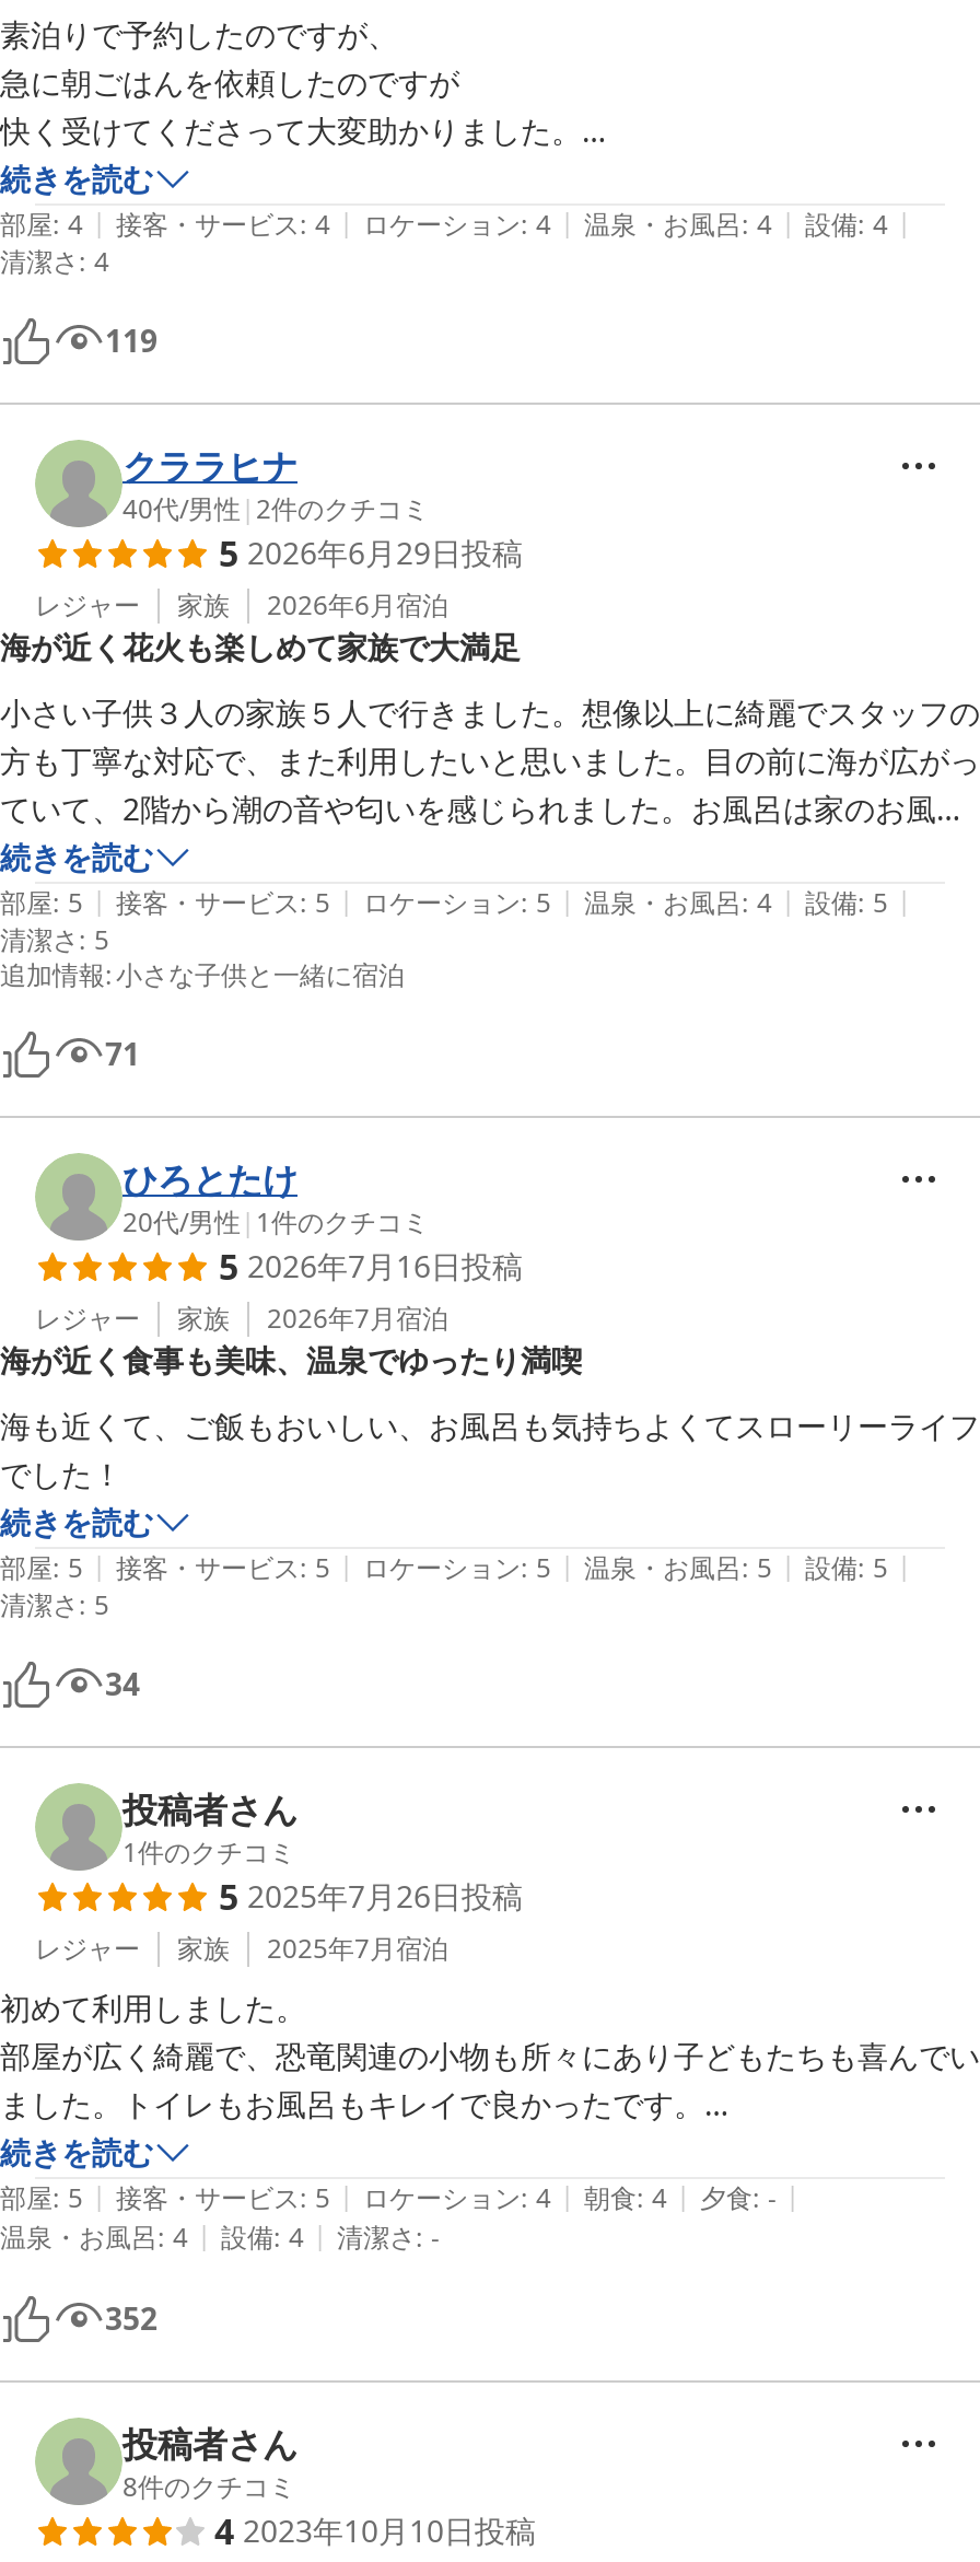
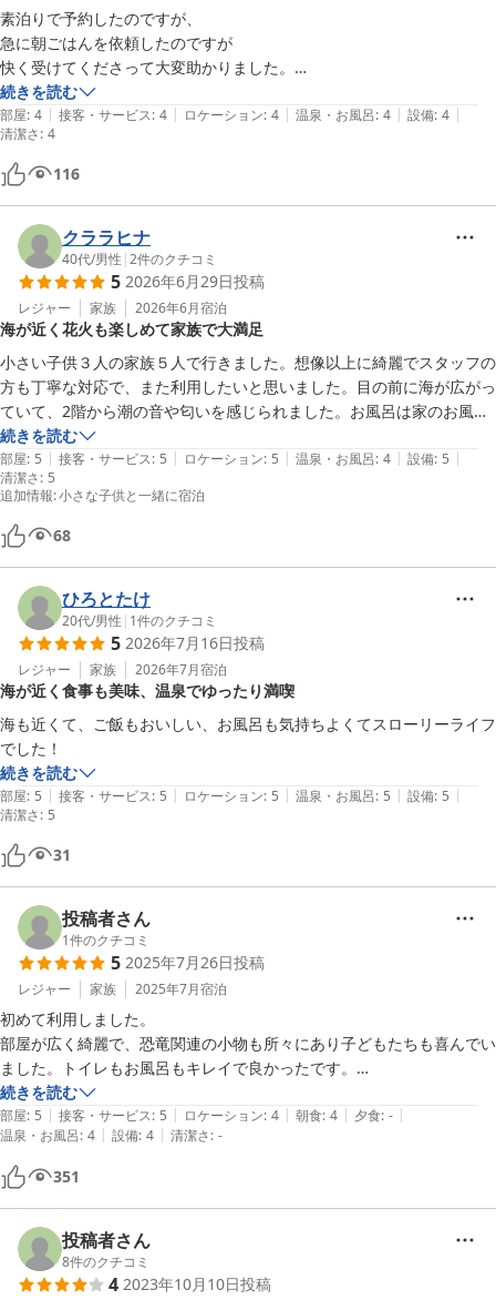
[105,319,157,361] 119 -> [53,163,80,184] 116
[105,1033,140,1074] 71 -> [53,525,71,546] 68
[105,1663,140,1704] 34 -> [53,844,71,865] 31
[105,2297,157,2339] 352 -> [53,1166,80,1187] 351

